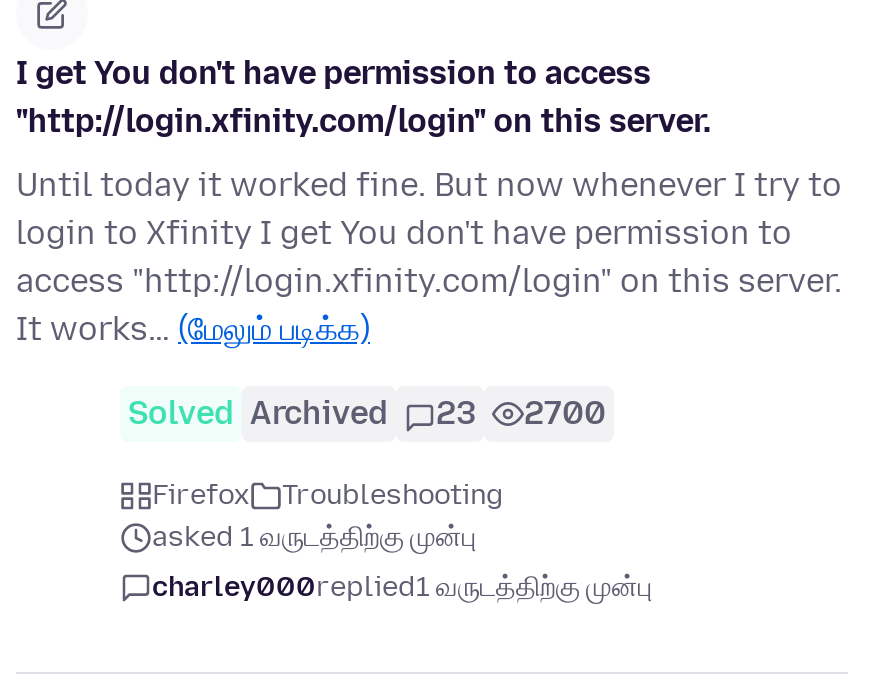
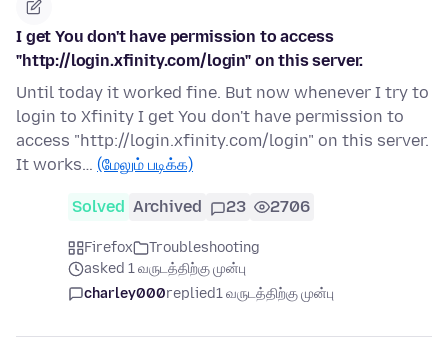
[128,395,606,433] Solved Archived 23 2700 -> [72,197,310,216] Solved Archived 23 2706

